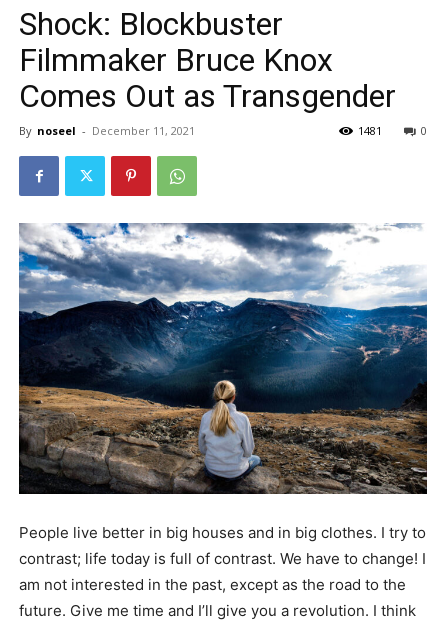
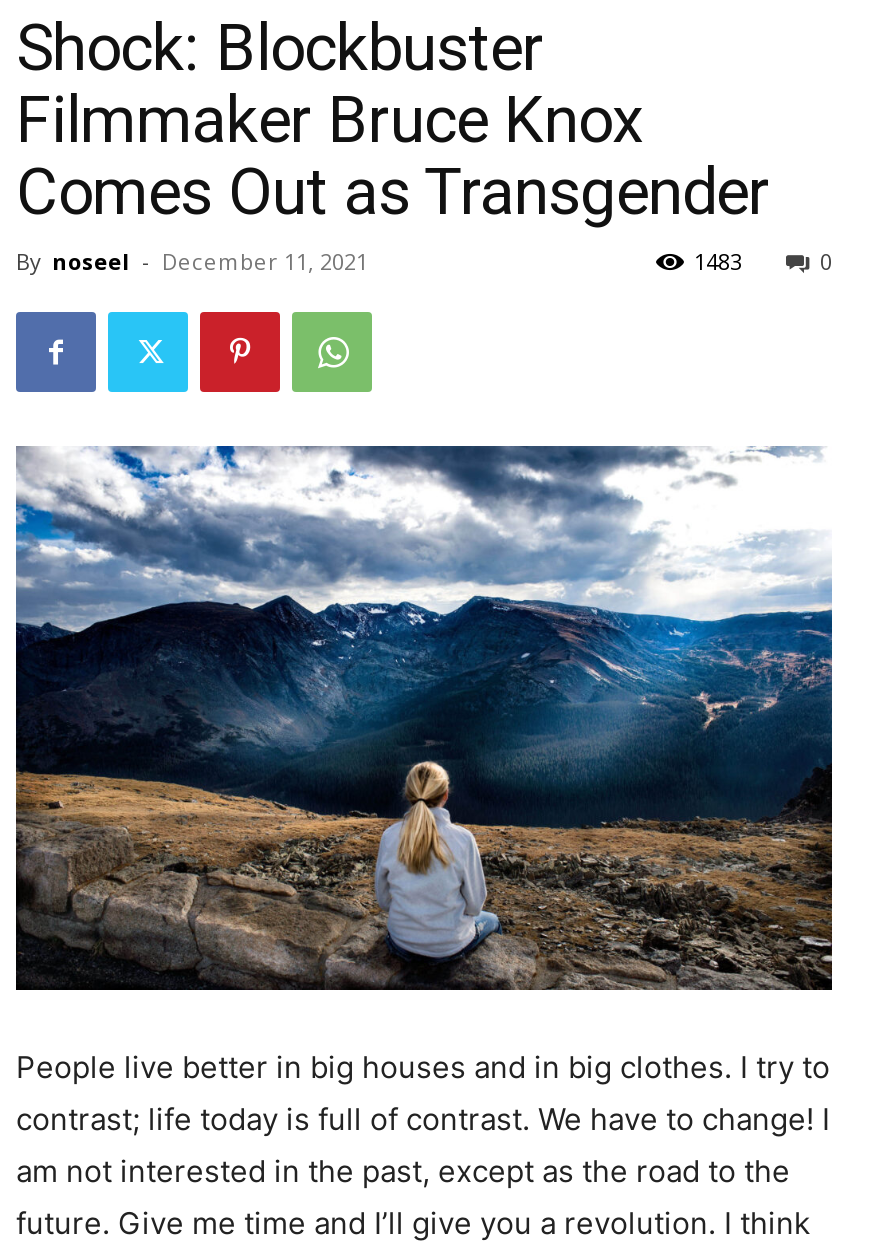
[358,123,382,138] 1481 -> [694,246,742,276] 1483

